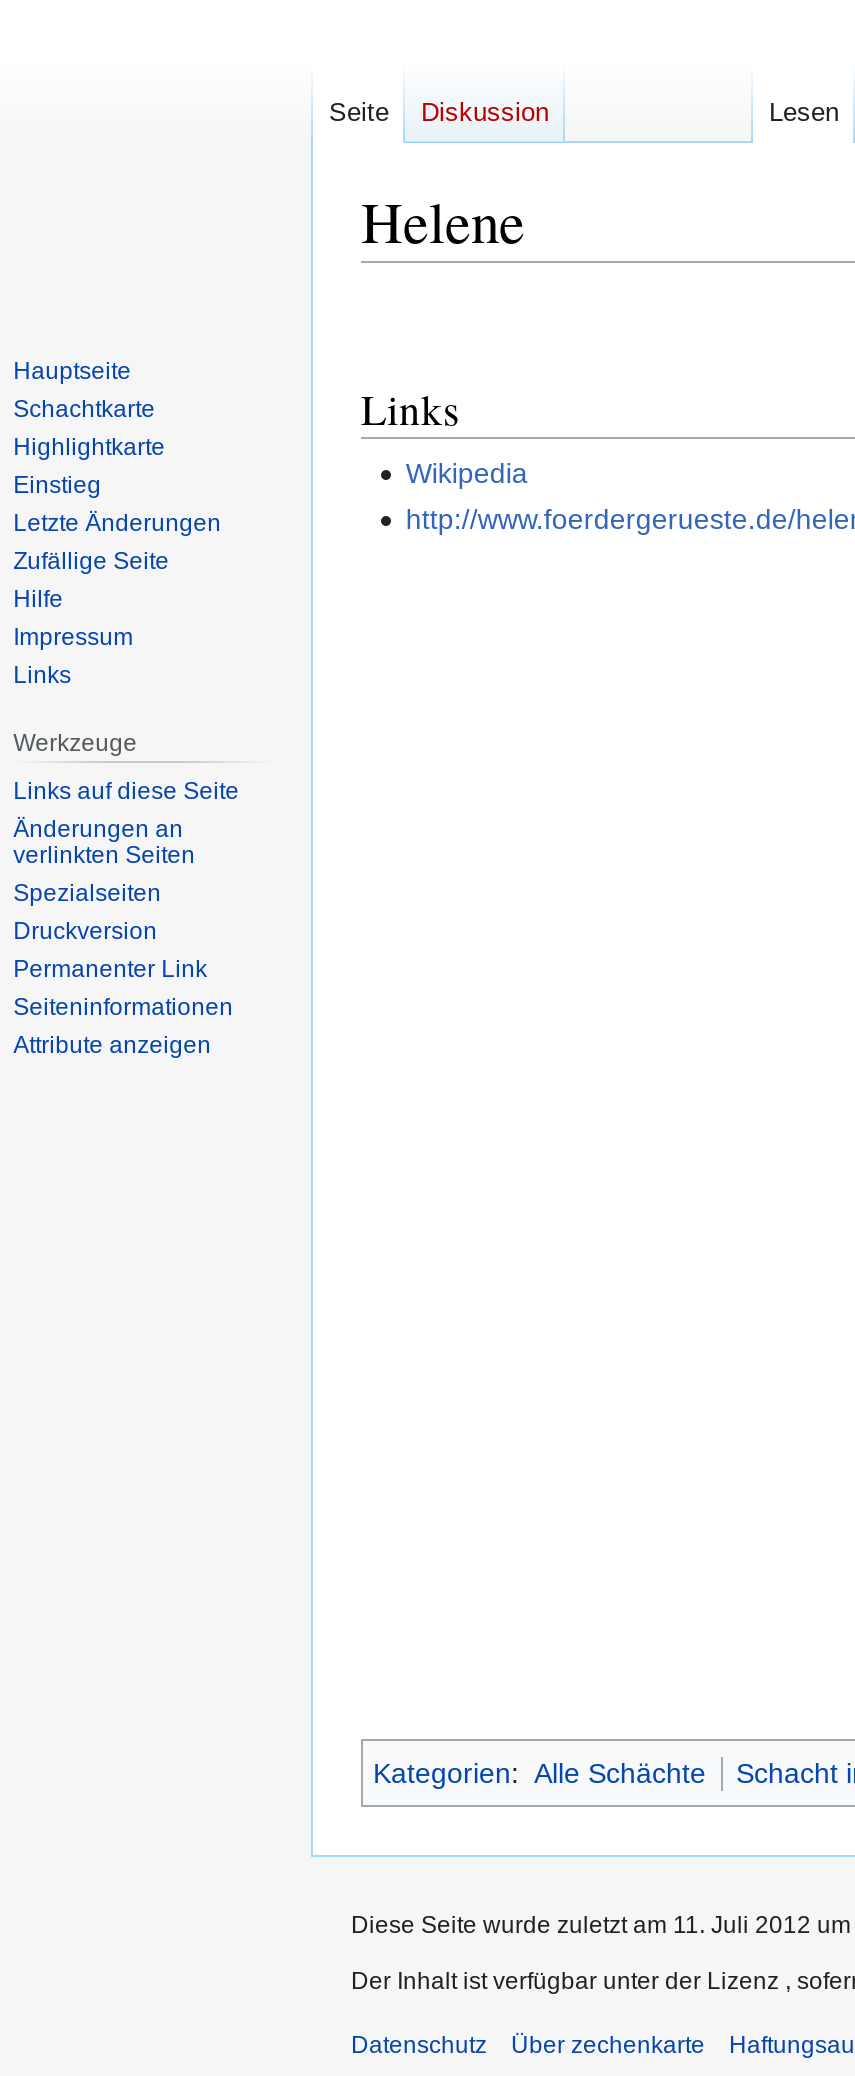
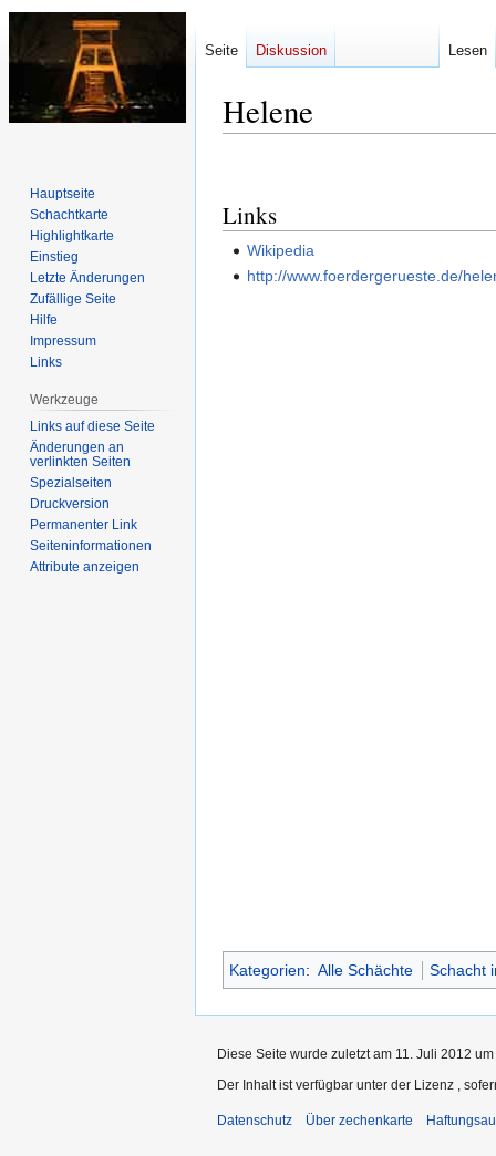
none -> [8,11,187,124] [image]

